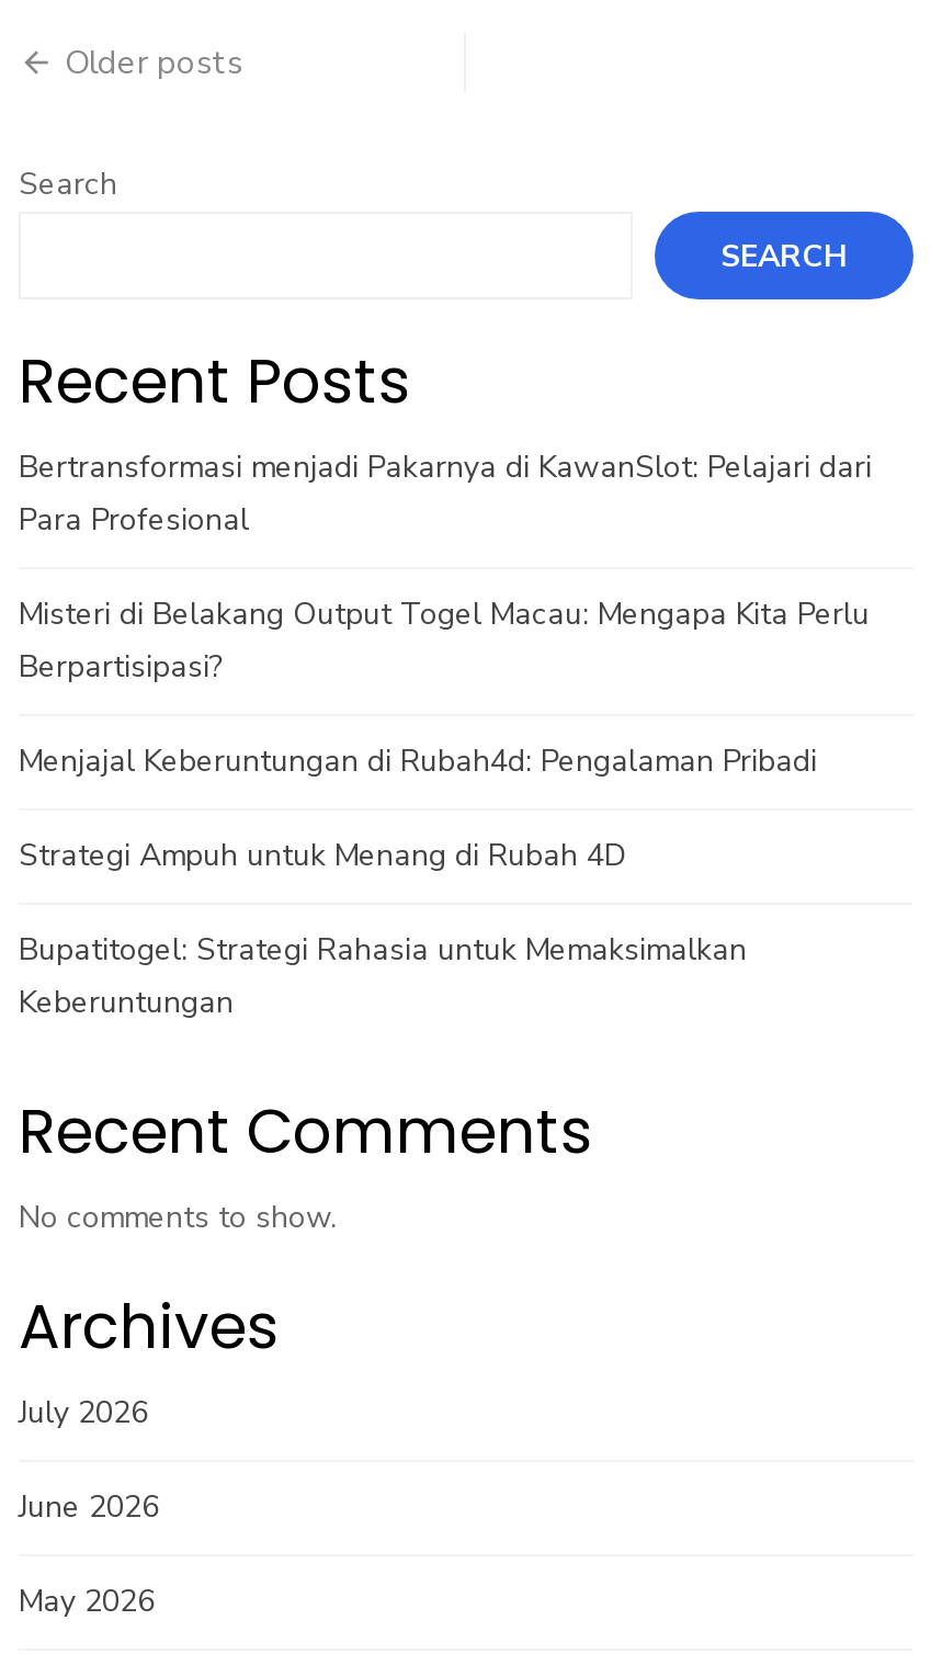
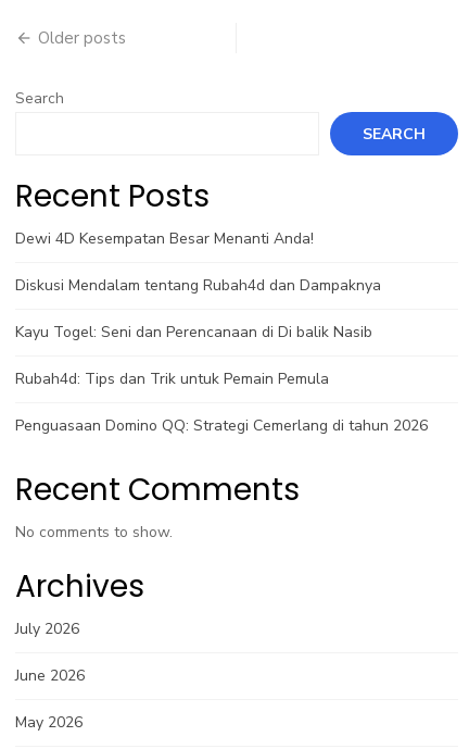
[19,446,872,541] Bertransformasi menjadi Pakarnya di KawanSlot: Pelajari dari | Para Profesional -> [15,228,314,249] Dewi 4D Kesempatan Besar Menanti Anda!
[19,593,870,688] Misteri di Belakang Output Togel Macau: Mengapa Kita Perlu | Berpartisipasi? -> [15,275,381,296] Diskusi Mendalam tentang Rubah4d dan Dampaknya
[19,740,817,782] Menjajal Keberuntungan di Rubah4d: Pengalaman Pribadi -> [15,322,372,342] Kayu Togel: Seni dan Perencanaan di Di balik Nasib
[19,835,626,876] Strategi Ampuh untuk Menang di Rubah 4D -> [15,369,329,389] Rubah4d: Tips dan Trik untuk Pemain Pemula
[19,929,747,1023] Bupatitogel: Strategi Rahasia untuk Memaksimalkan | Keberuntungan -> [15,415,428,436] Penguasaan Domino QQ: Strategi Cemerlang di tahun 2026

